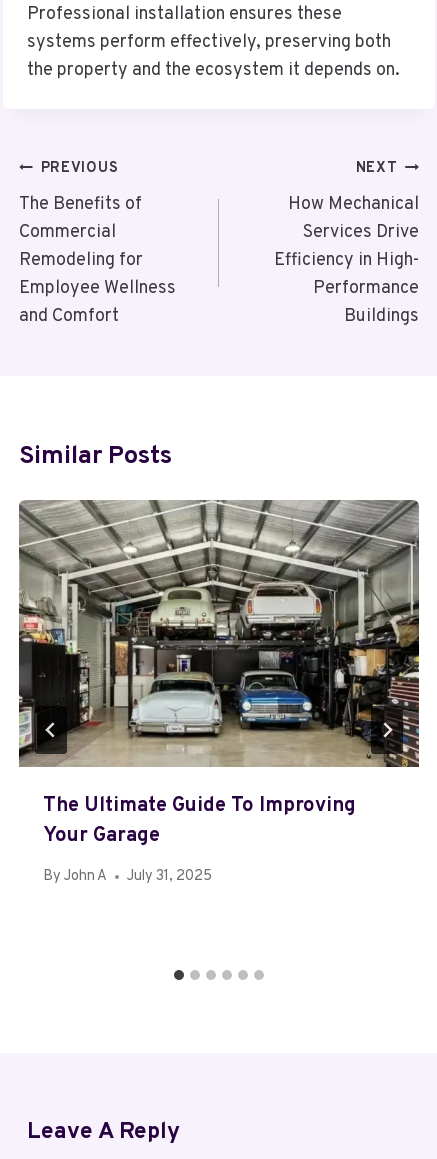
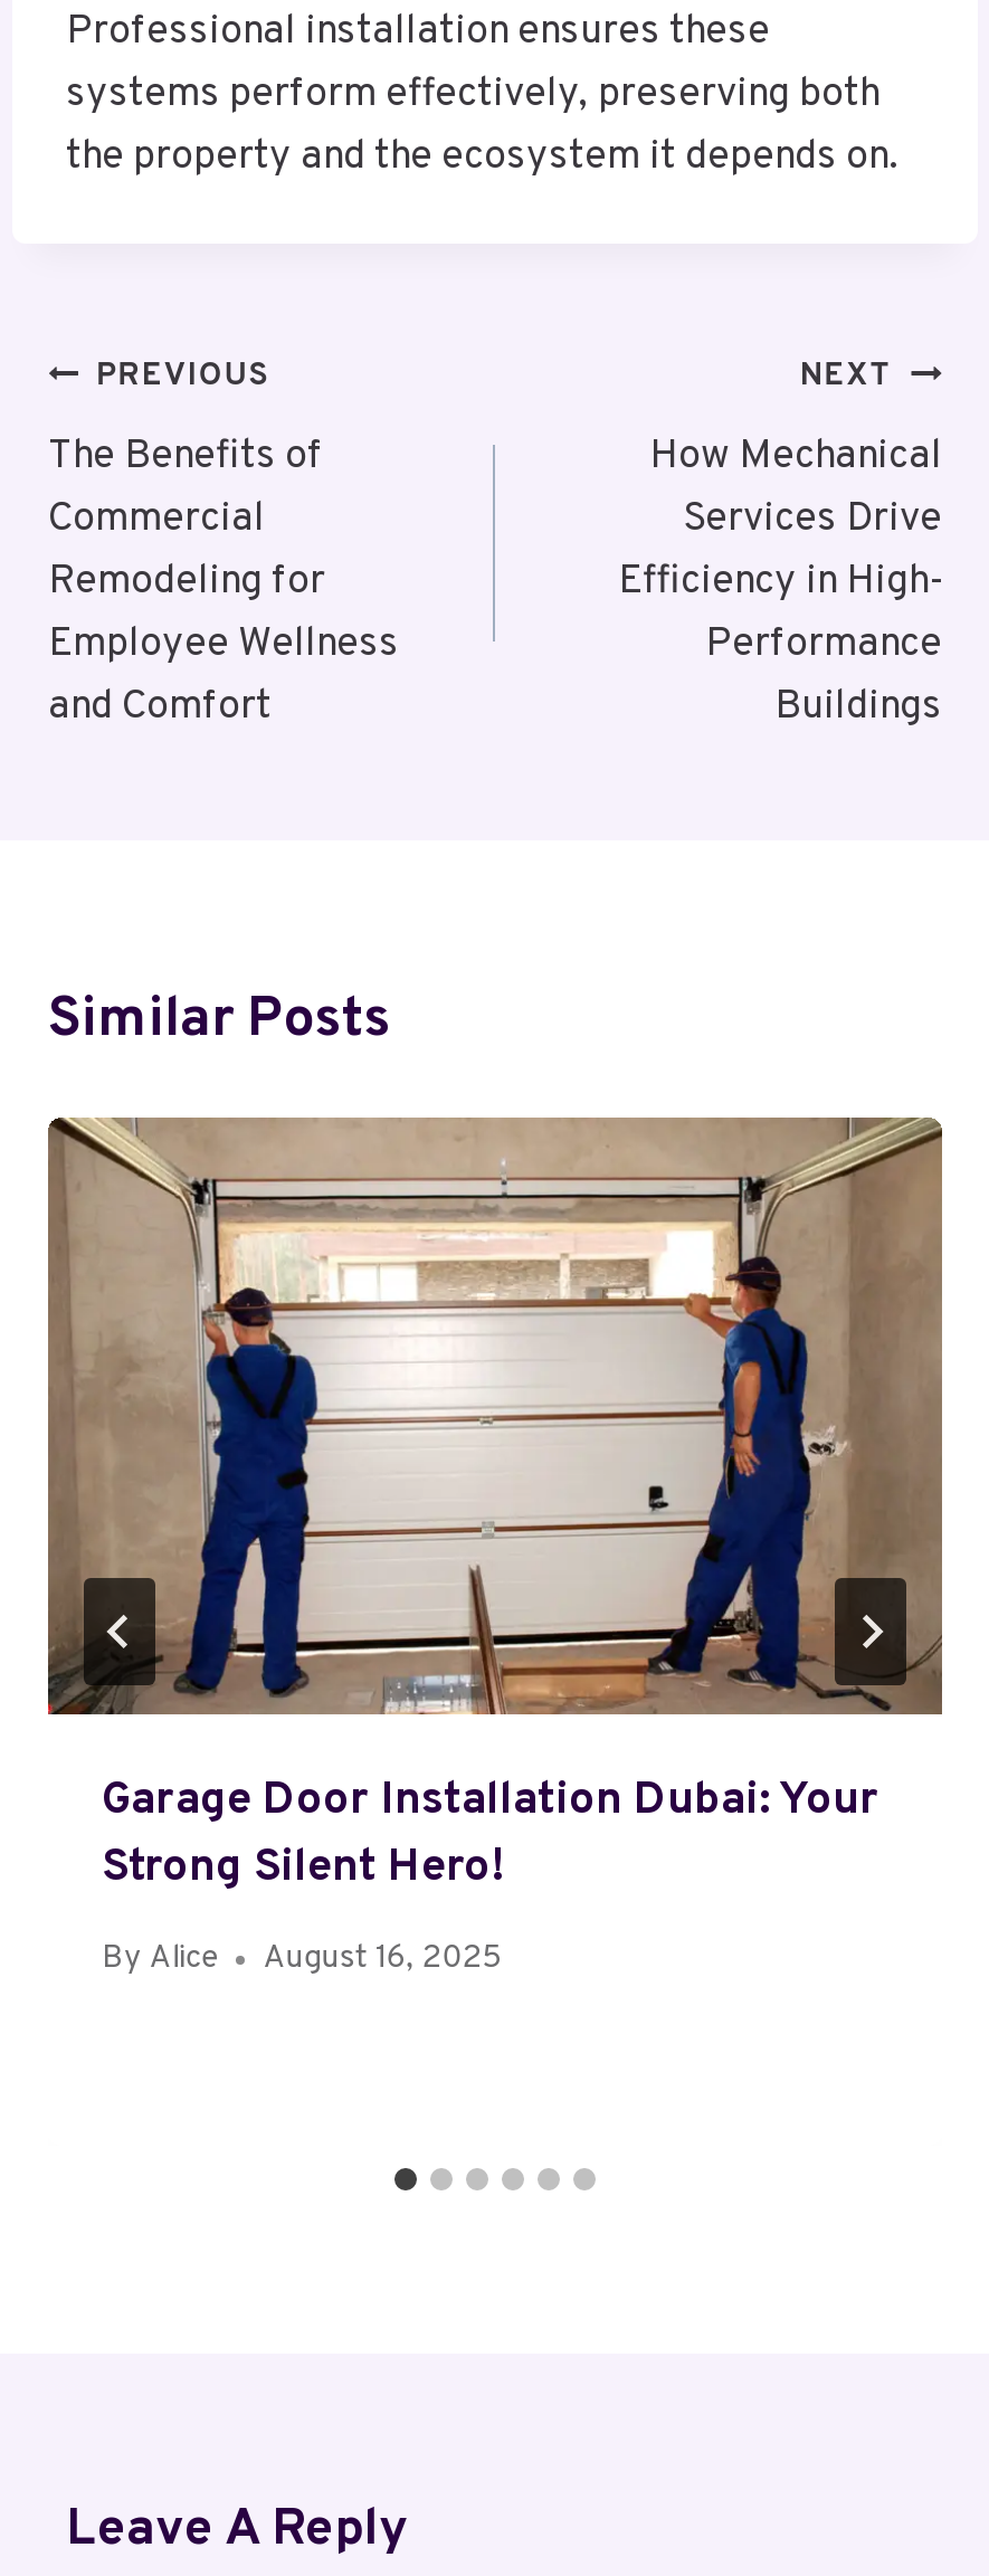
[19,499,420,849] [image] | The Ultimate Guide To Improving | Your Garage -> [48,1118,944,1898] [image] | Garage Door Installation Dubai: Your | Strong Silent Hero!
[43,867,212,886] By John A | July 31, 2025 -> [102,1939,502,1981] By Alice | August 16, 2025

